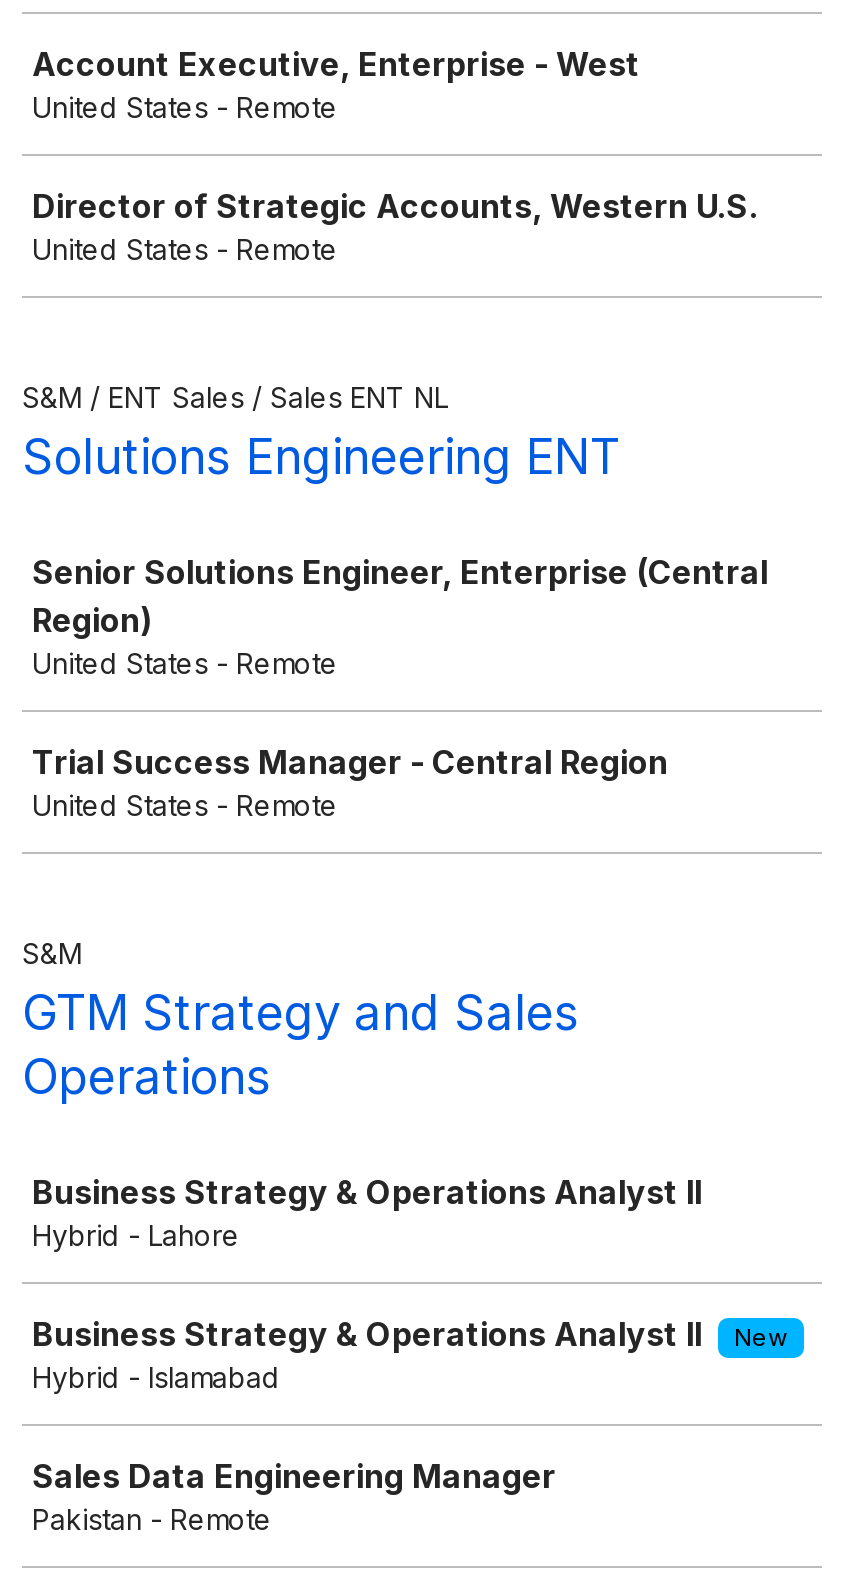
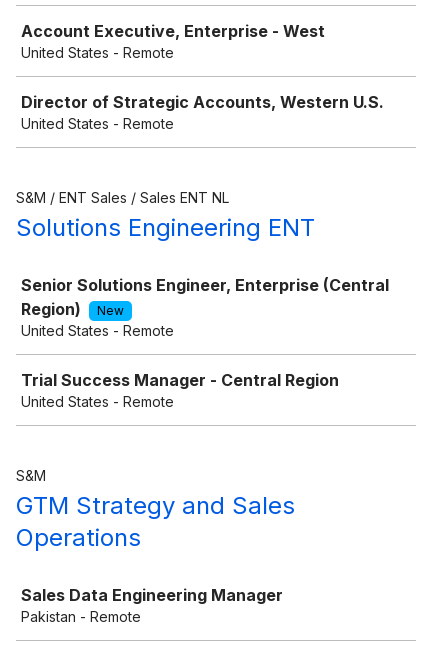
none -> [97,303,124,318] New
[32,1172,788,1394] Business Strategy & Operations Analyst II | Hybrid - Lahore | Business Strategy & Operations Analyst II | New | Hybrid - Islamabad -> none

